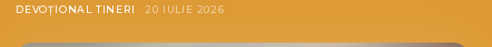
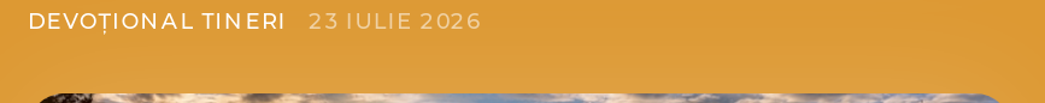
[16,4,225,16] DEVOȚIONAL TINERI 20 IULIE 2026 -> [28,8,480,34] DEVOȚIONAL TINERI 23 IULIE 2026

